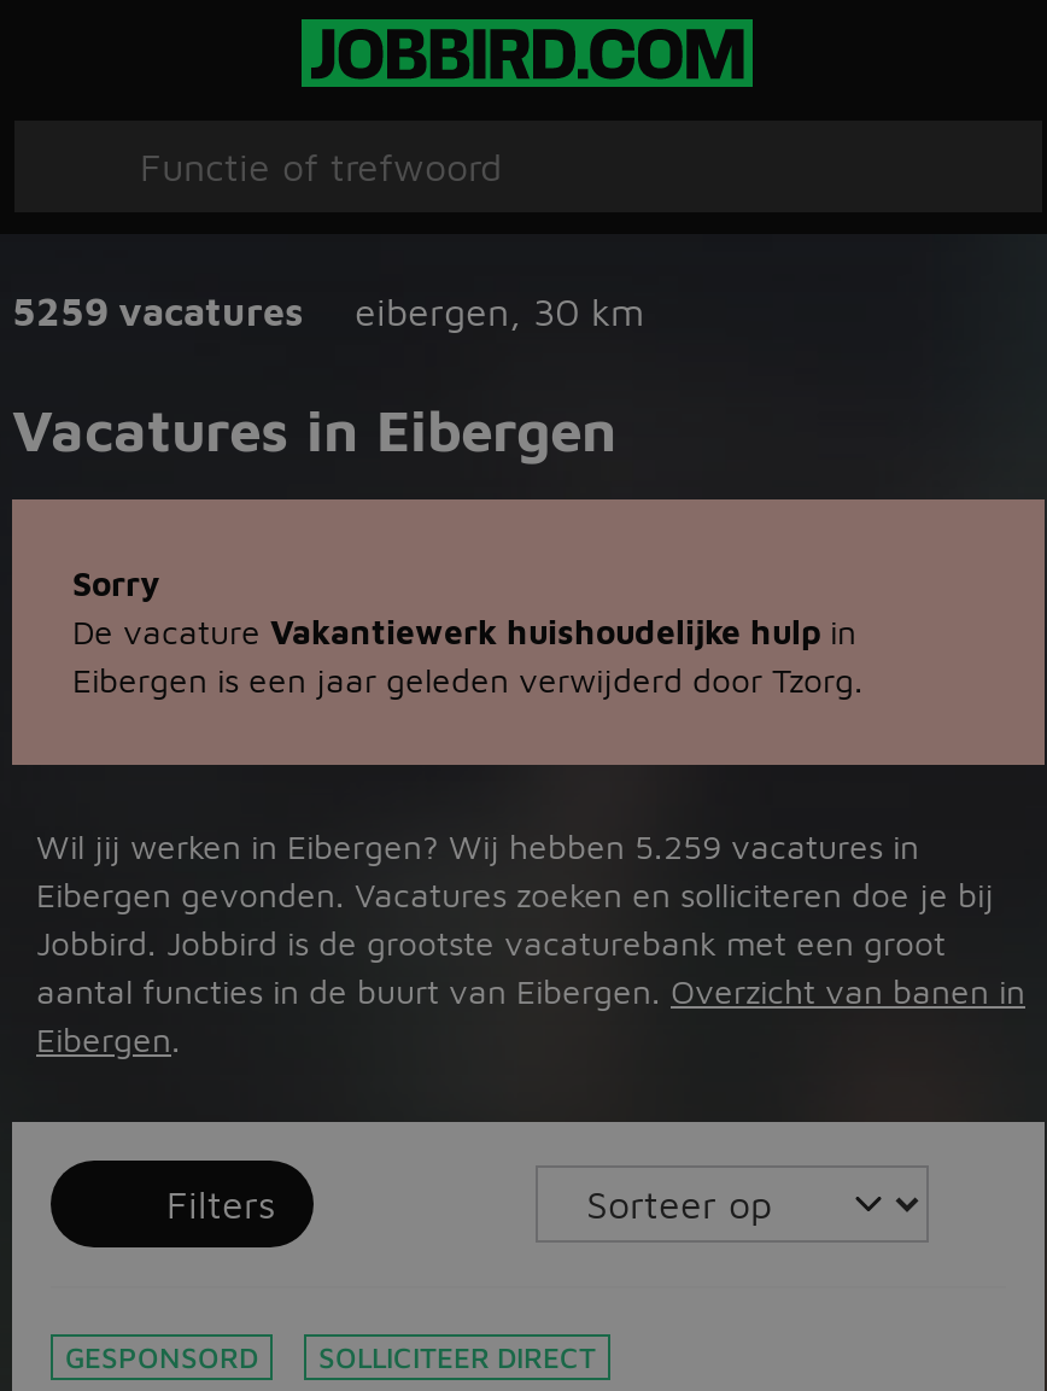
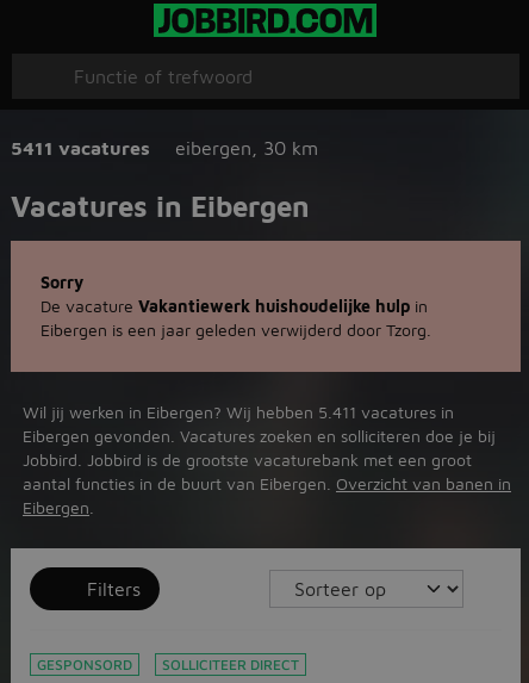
[12,290,644,333] 5259 vacatures eibergen, 30 km -> [11,137,318,159] 5411 vacatures eibergen, 30 km
[36,825,919,866] Wil jij werken in Eibergen? Wij hebben 5.259 vacatures in -> [23,402,454,422] Wil jij werken in Eibergen? Wij hebben 5.411 vacatures in

